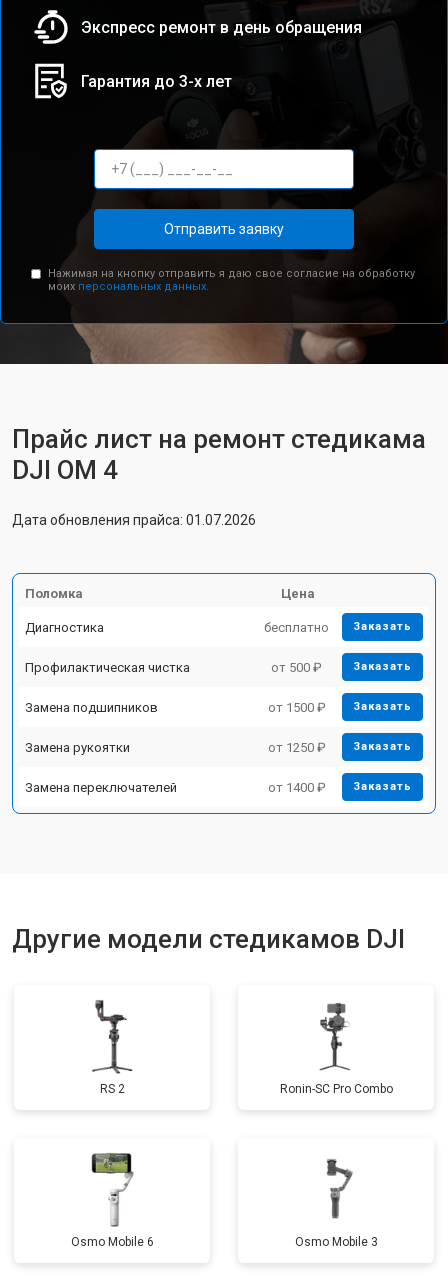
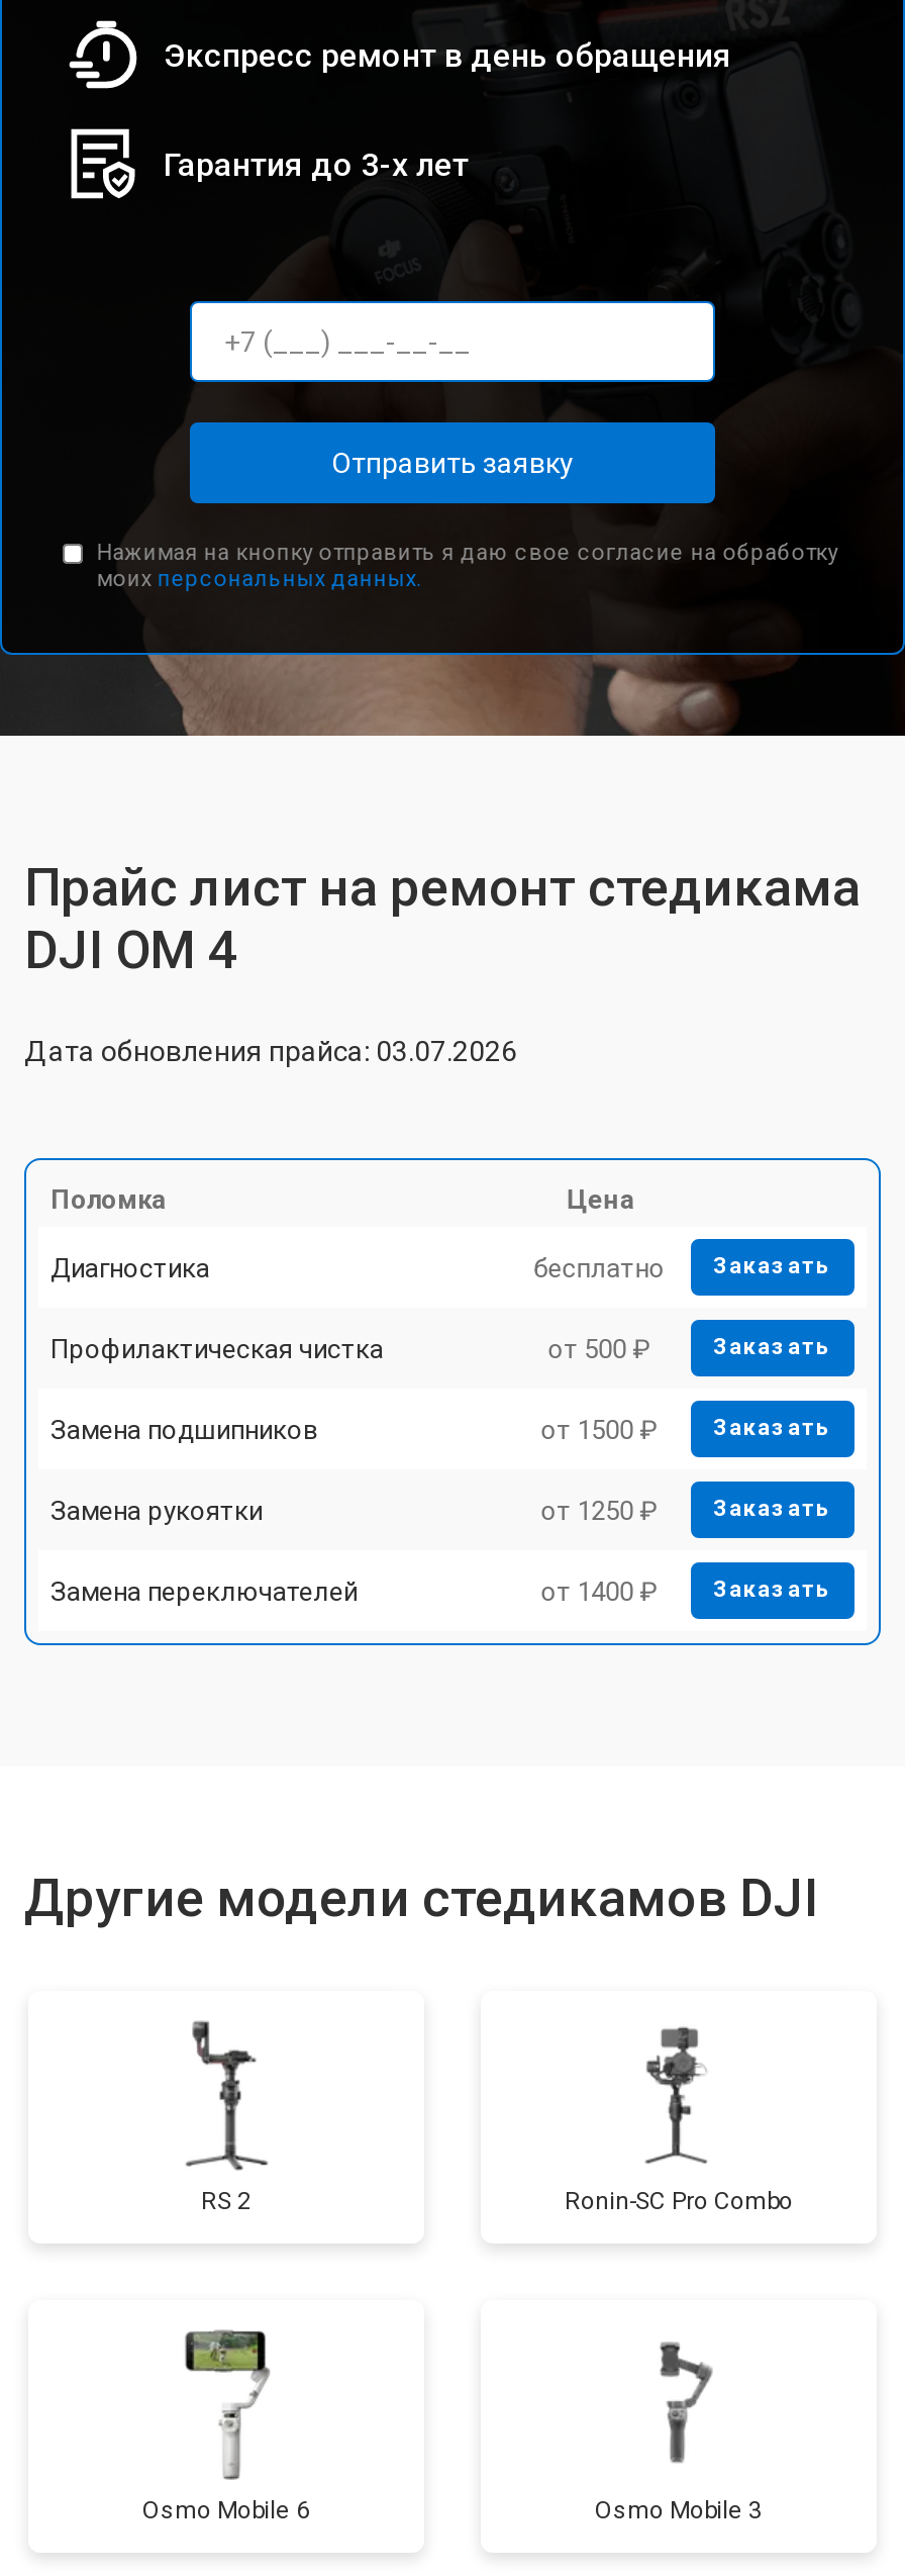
[12,512,256,528] Дата обновления прайса: 01.07.2026 -> [24,1035,517,1067] Дата обновления прайса: 03.07.2026

